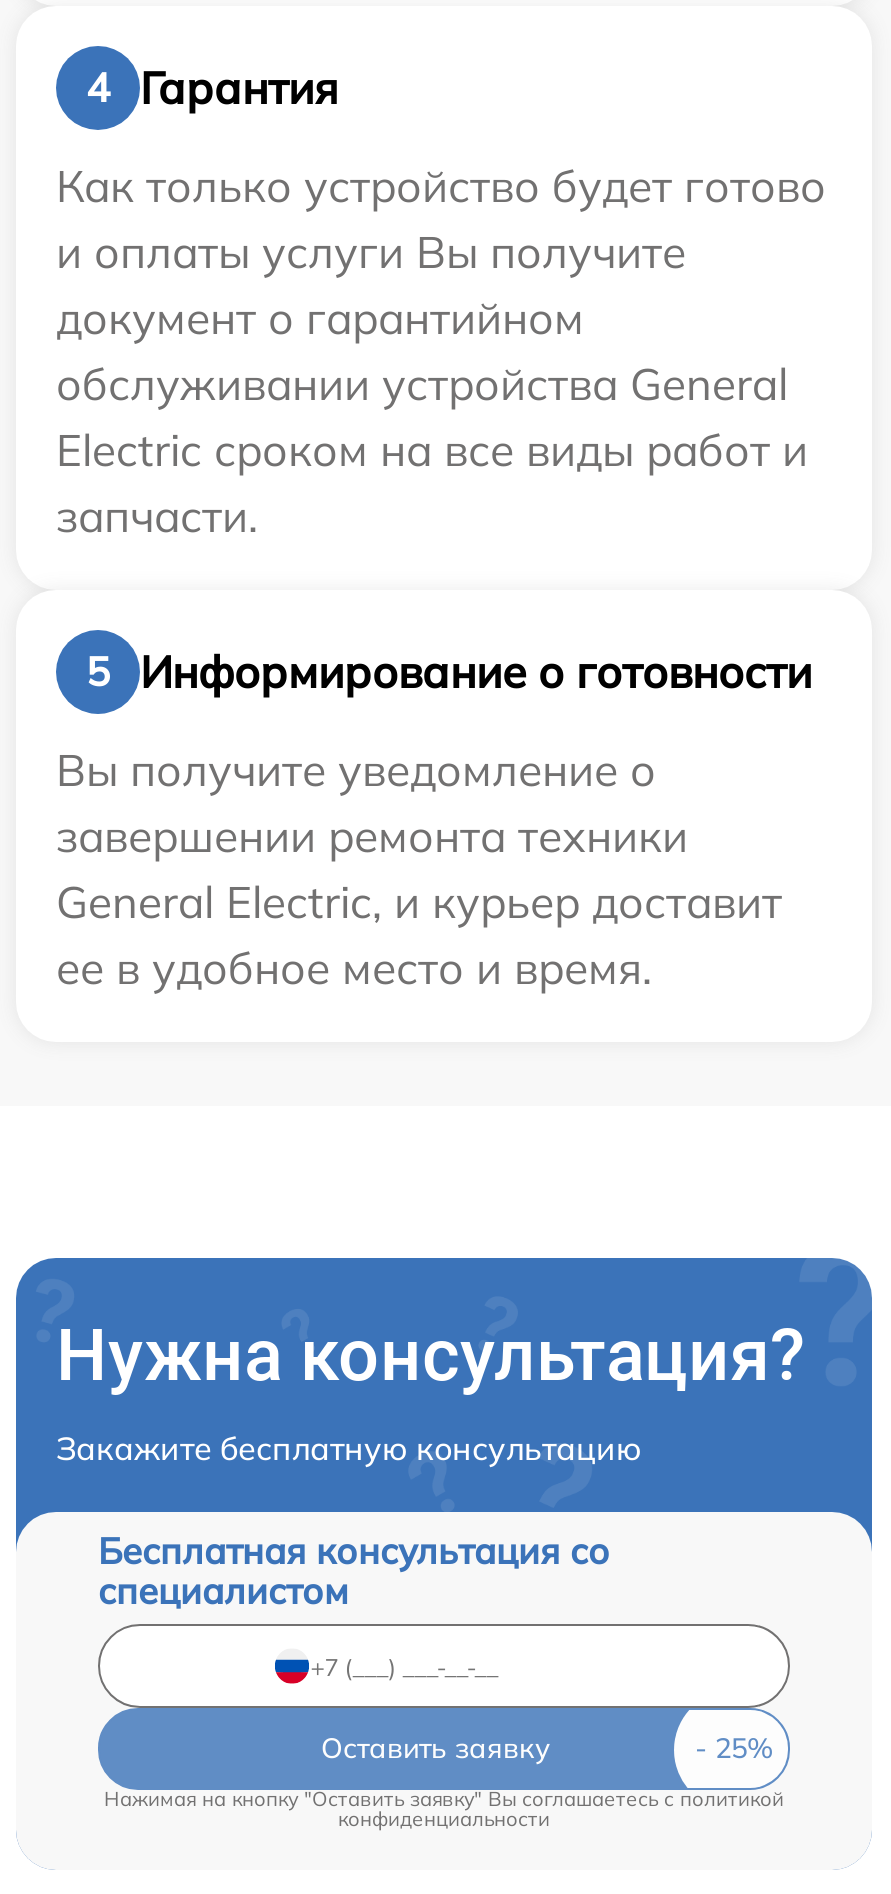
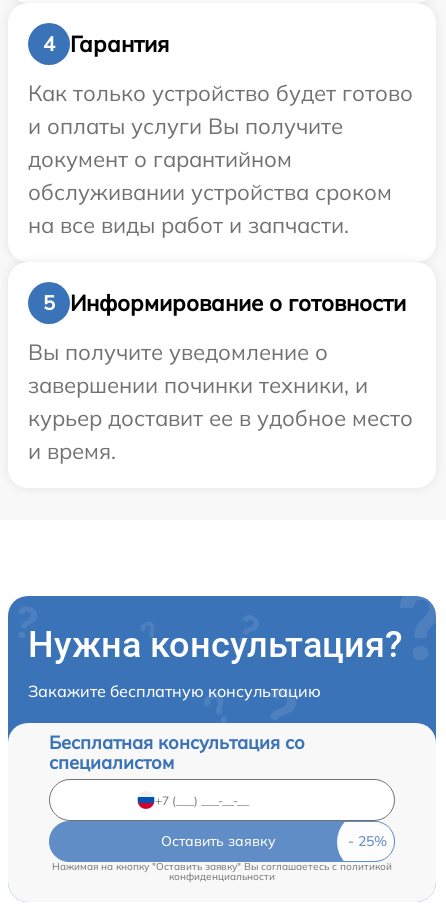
[56,356,808,544] обслуживании устройства General | Electric сроком на все виды работ и | запчасти. -> [28,178,392,239] обслуживании устройства сроком | на все виды работ и запчасти.
[56,808,782,996] завершении ремонта техники | General Electric, и курьер доставит | ее в удобное место и время. -> [28,371,413,465] завершении починки техники, и | курьер доставит ее в удобное место | и время.

